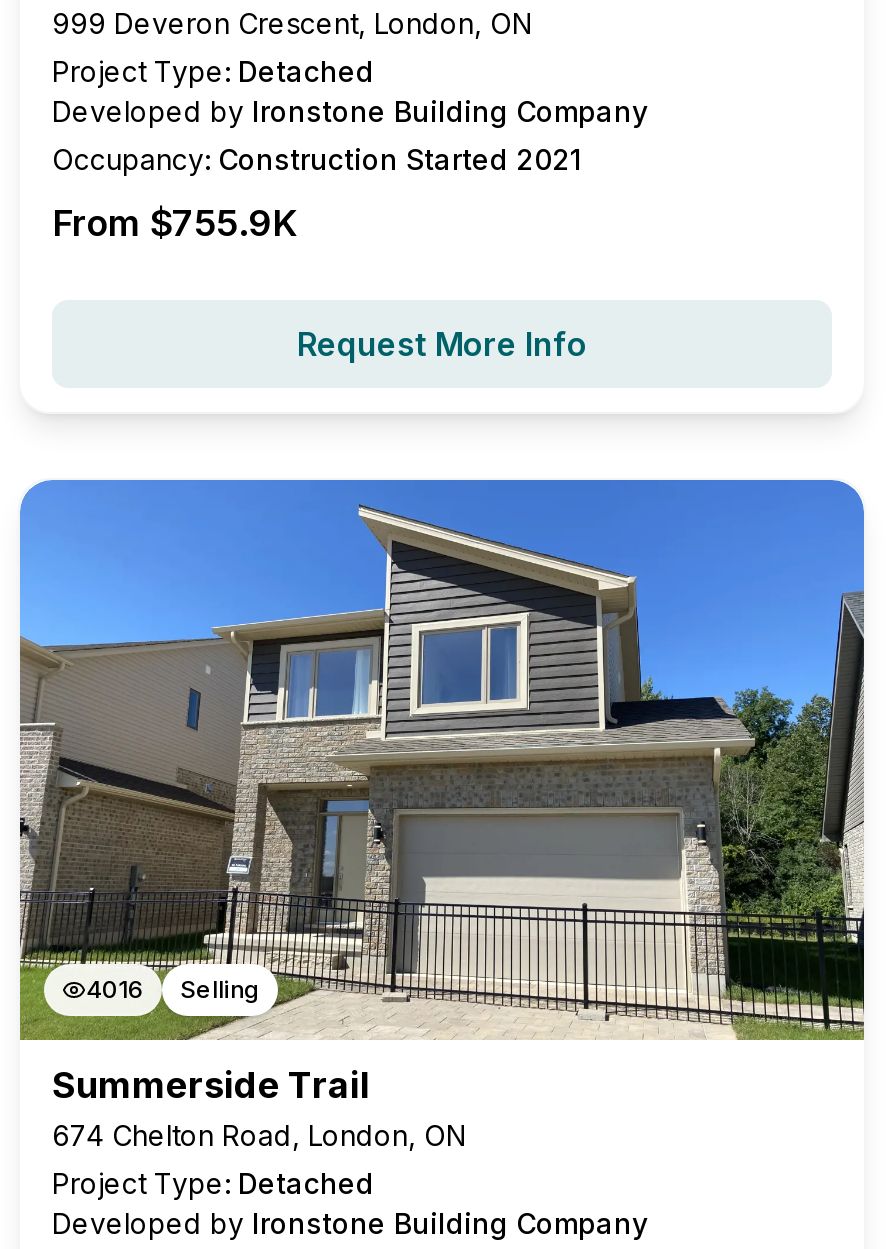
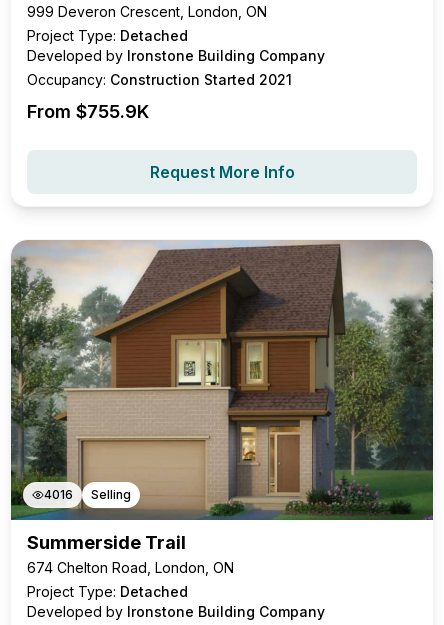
[18,478,866,1042] [image] -> [10,239,434,521] [image]

